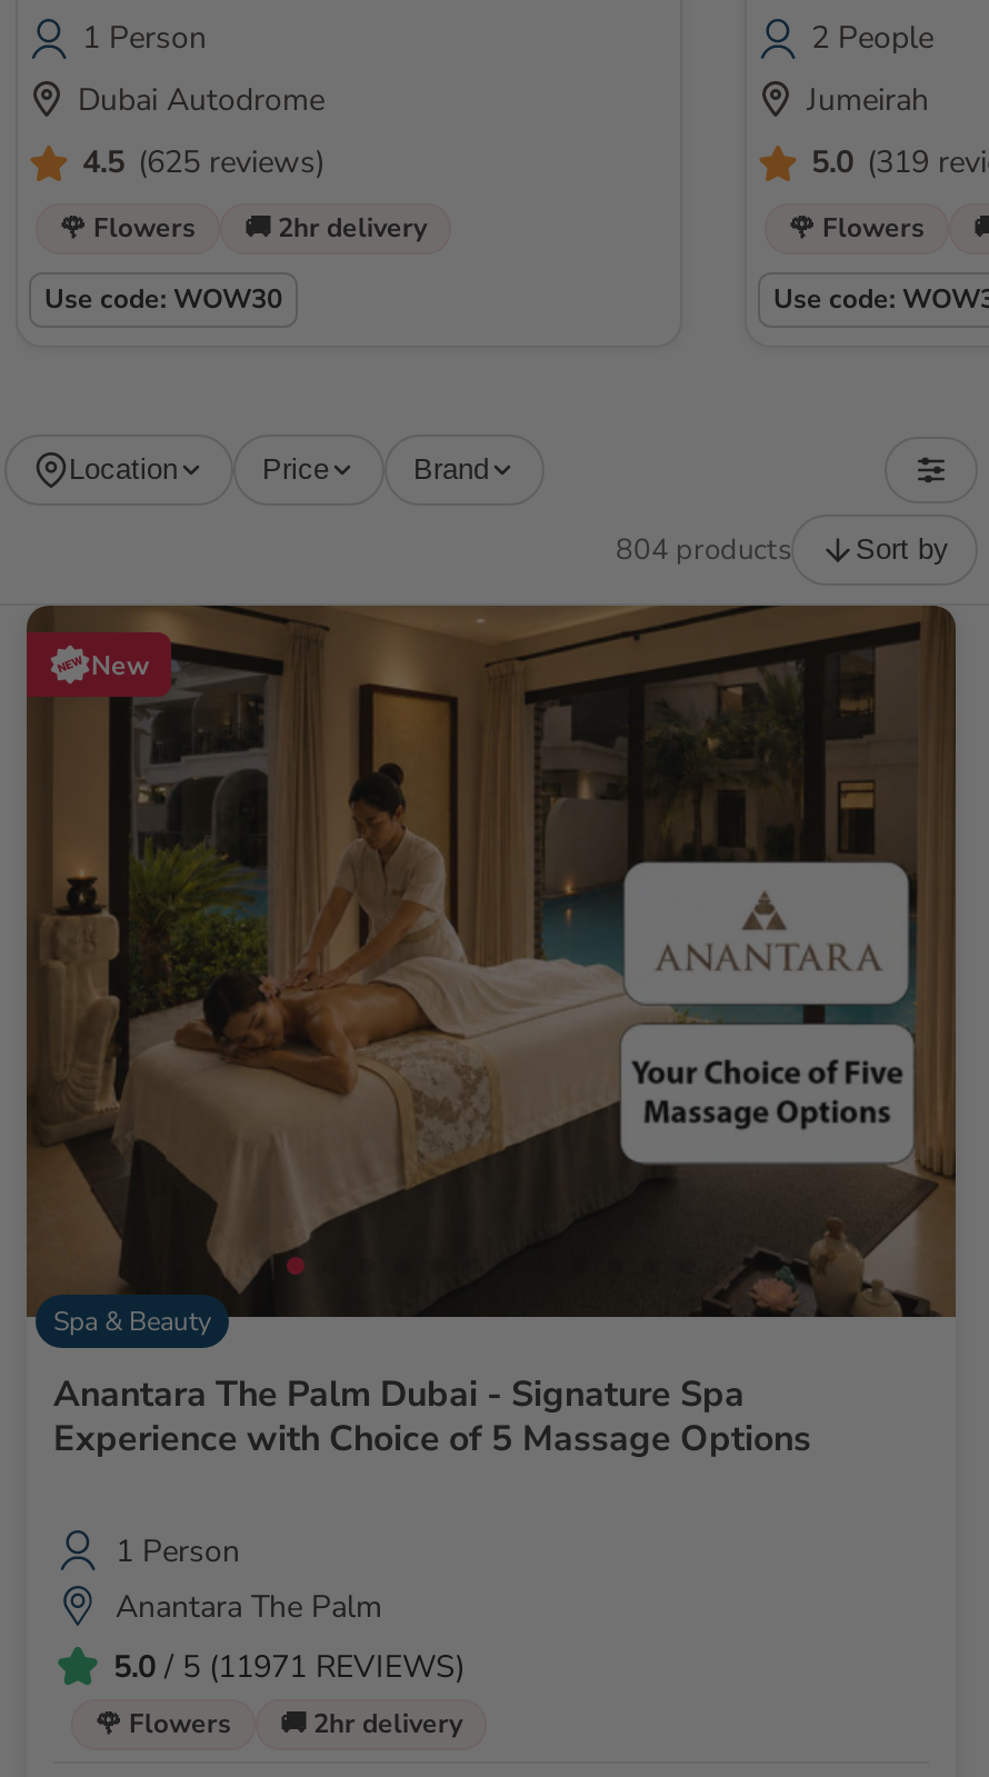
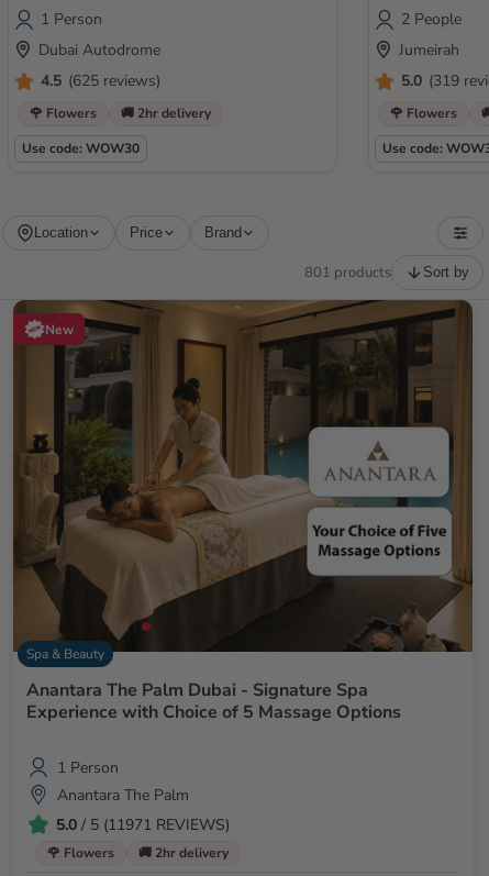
[616,531,949,571] 804 products Sort by -> [304,263,469,283] 801 products Sort by

